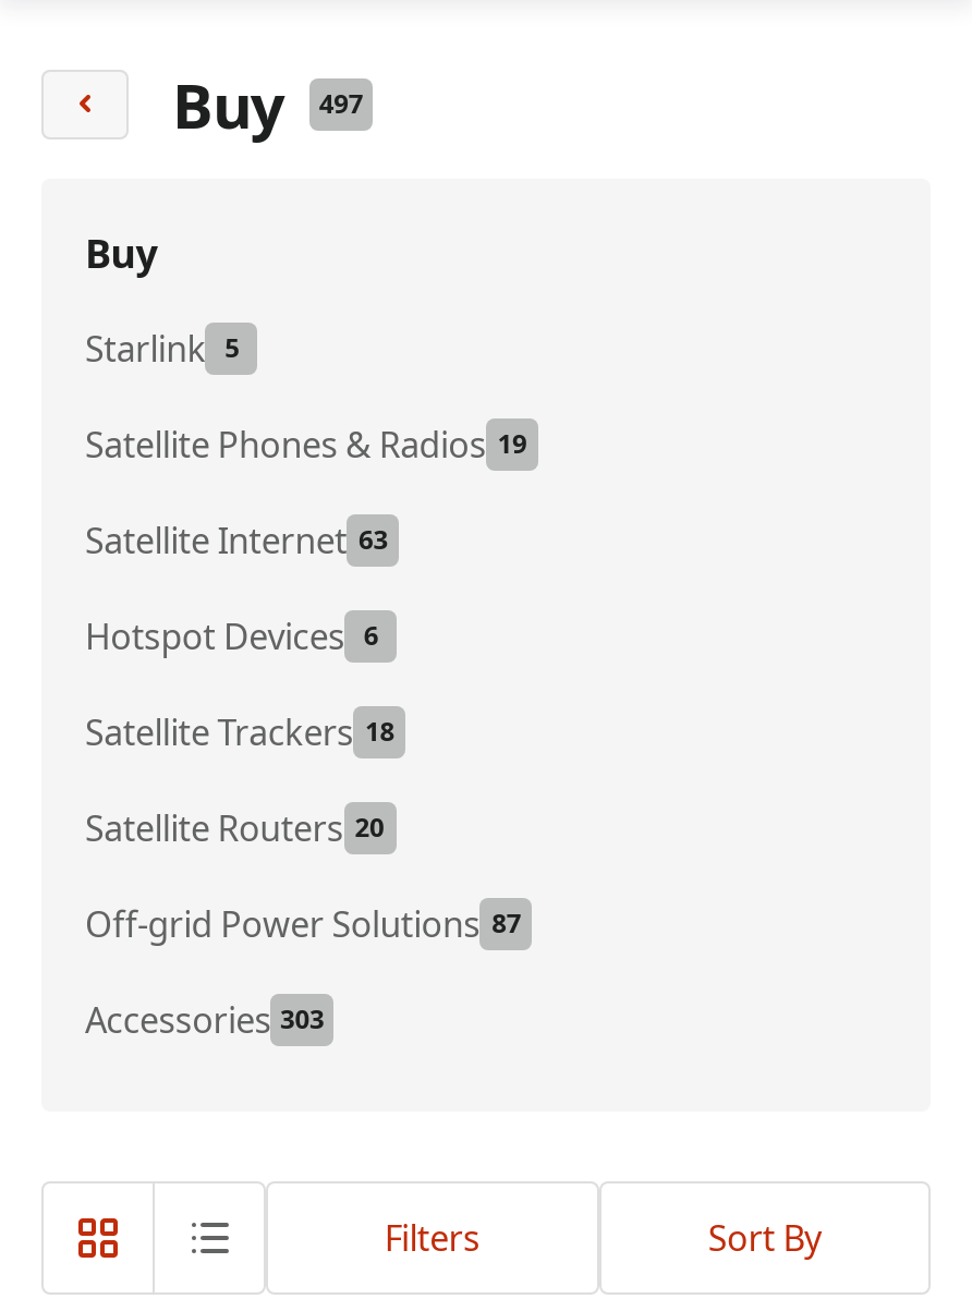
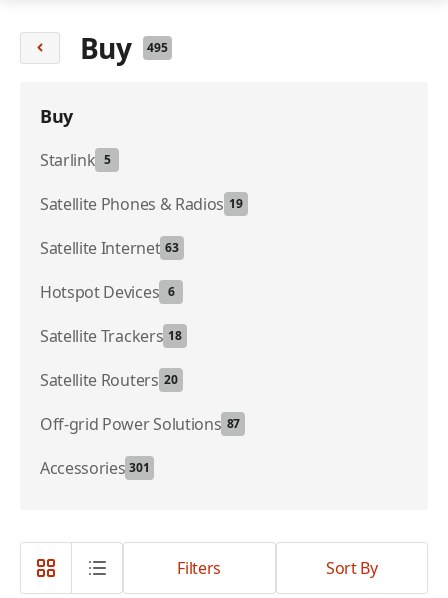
[172,63,363,146] Buy 497 -> [80,29,168,67] Buy 495
[85,996,324,1044] Accessories 303 -> [40,457,150,479] Accessories 301

